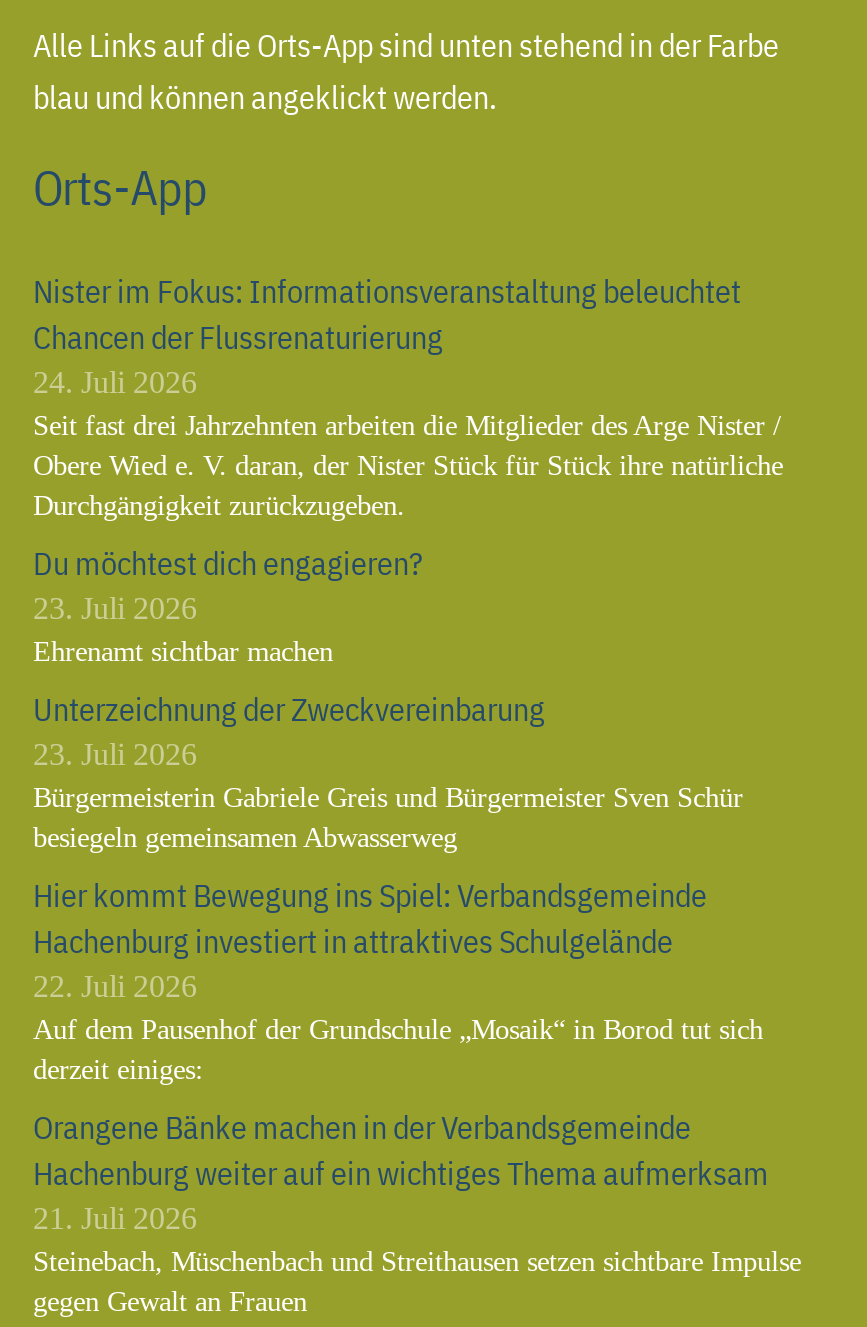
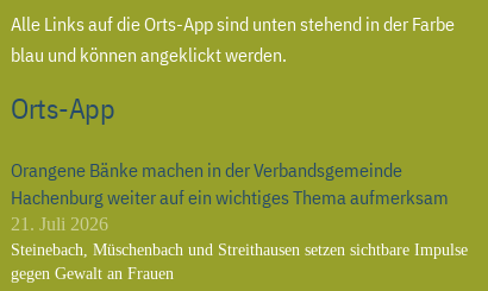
[33,271,783,1085] Nister im Fokus: Informationsveranstaltung beleuchtet | Chancen der Flussrenaturierung | 24. Juli 2026 | Seit fast drei Jahrzehnten arbeiten die Mitglieder des Arge Nister / | Obere Wied e. V. daran, der Nister Stück für Stück ihre natürliche | Durchgängigkeit zurückzugeben. | Du möchtest dich engagieren? | 23. Juli 2026 | Ehrenamt sichtbar machen | Unterzeichnung der Zweckvereinbarung | 23. Juli 2026 | Bürgermeisterin Gabriele Greis und Bürgermeister Sven Schür | besiegeln gemeinsamen Abwasserweg | Hier kommt Bewegung ins Spiel: Verbandsgemeinde | Hachenburg investiert in attraktives Schulgelände | 22. Juli 2026 | Auf dem Pausenhof der Grundschule „Mosaik“ in Borod tut sich | derzeit einiges: -> none

